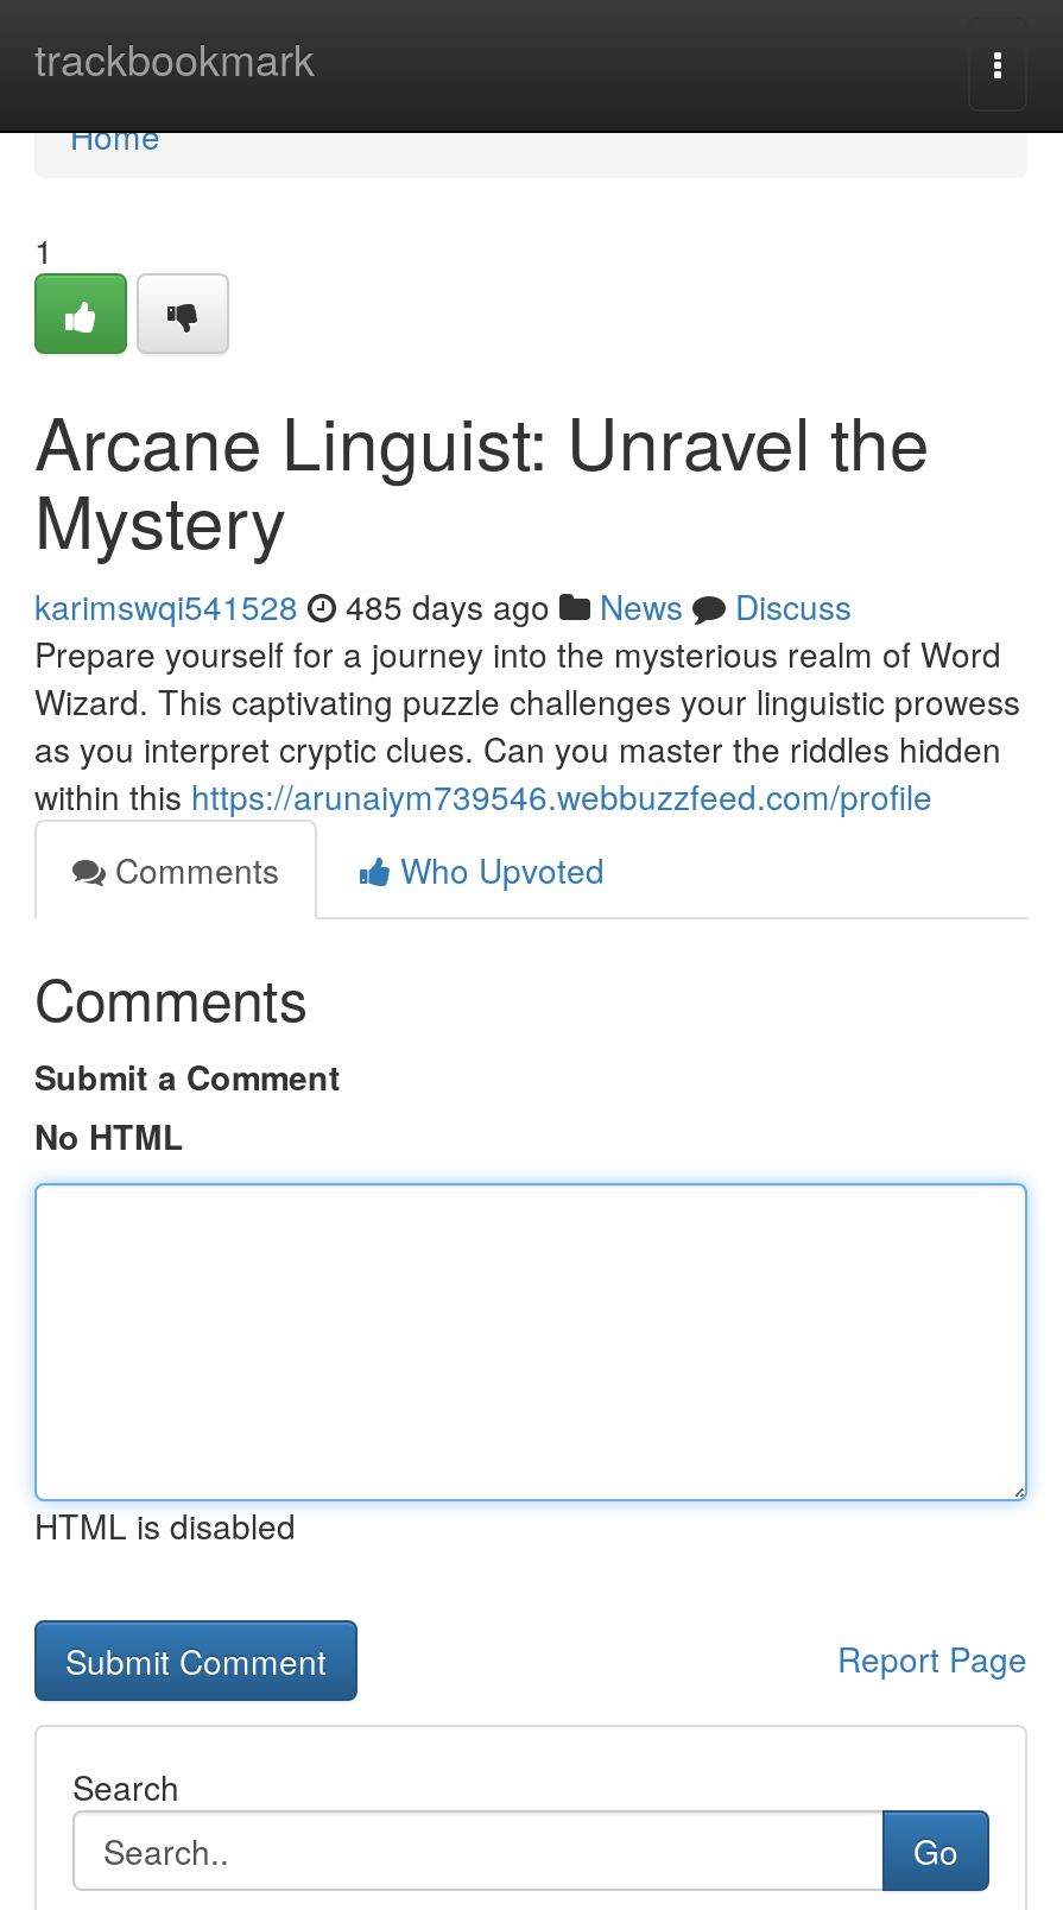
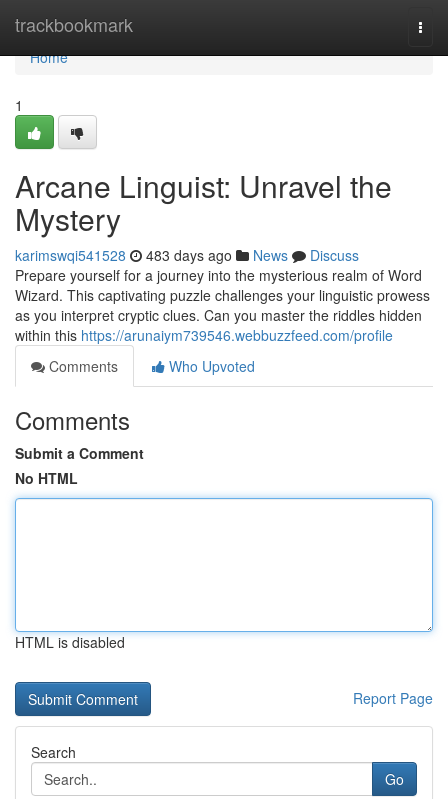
[34,582,852,630] karimswqi541528 485 days ago News Discuss -> [15,245,359,265] karimswqi541528 483 days ago News Discuss

